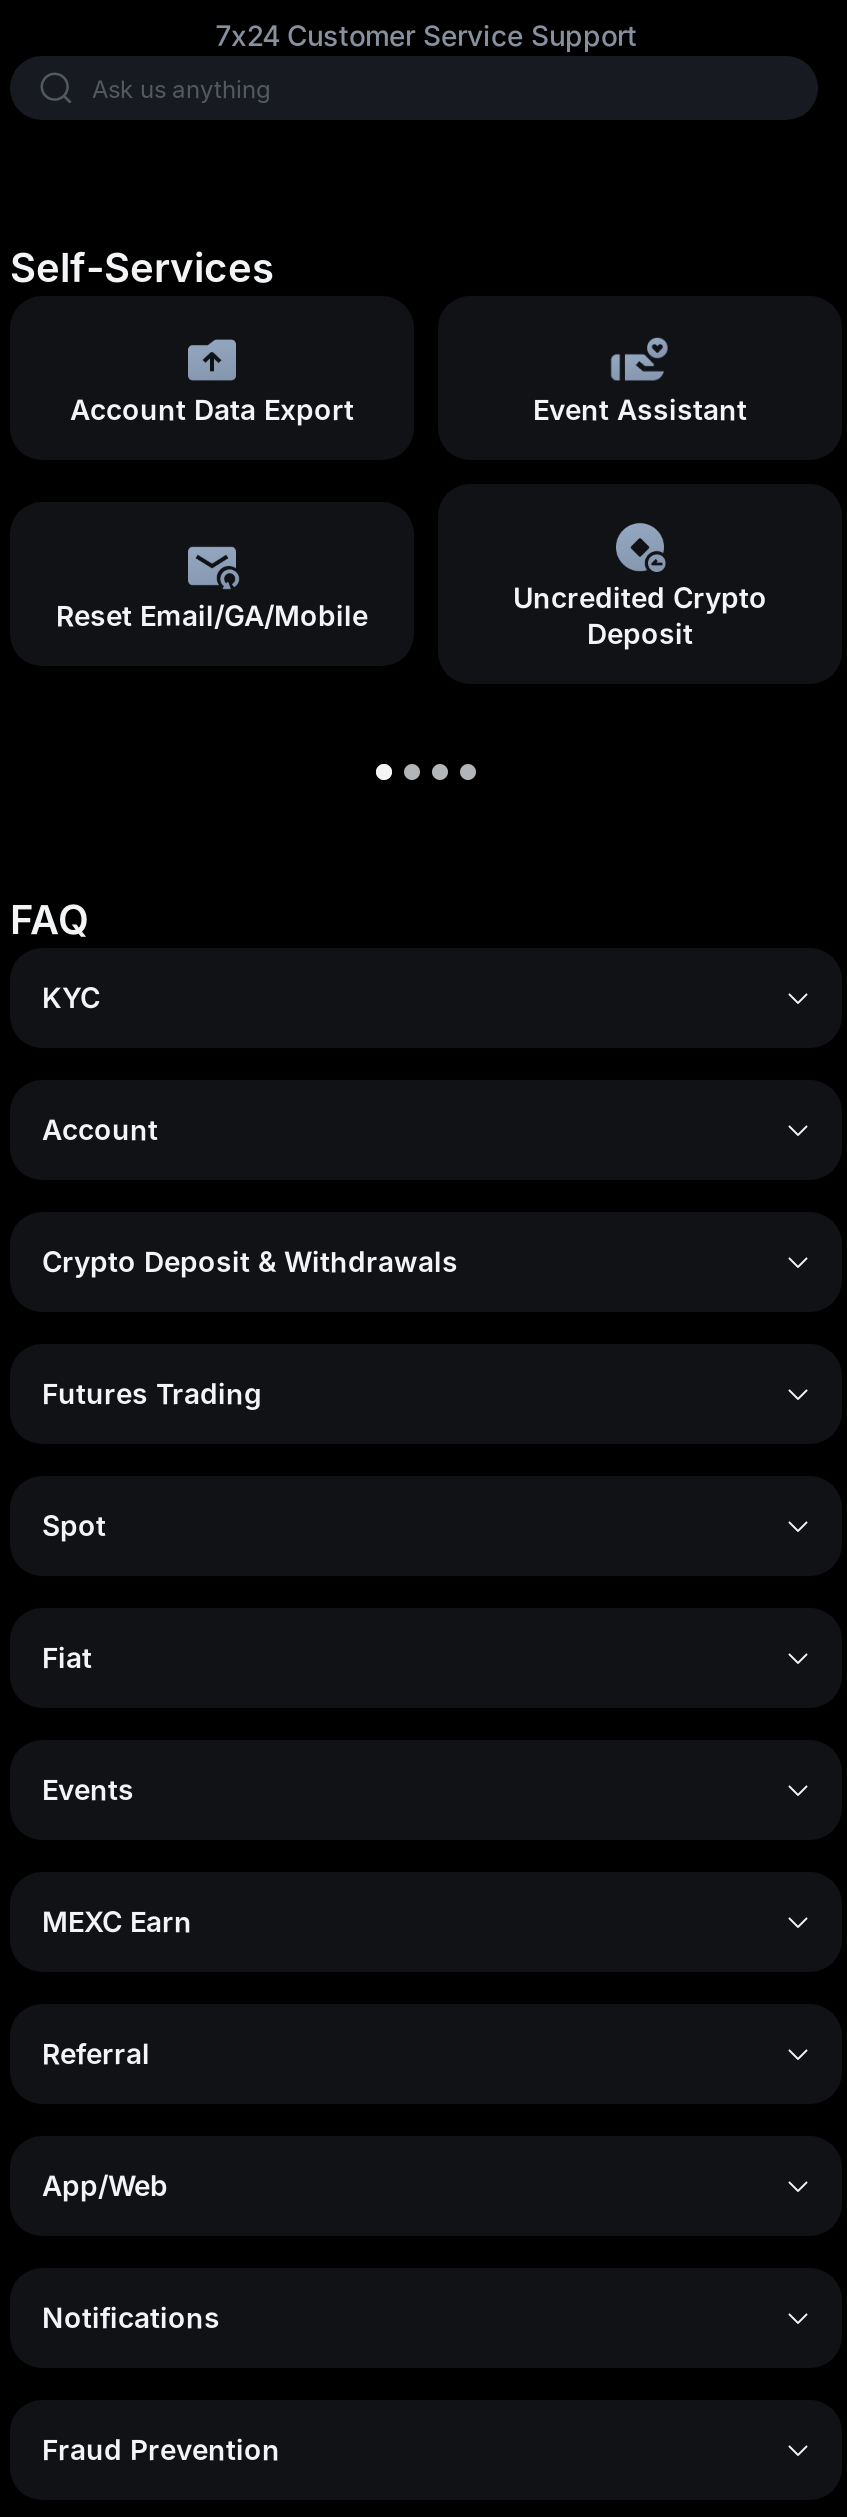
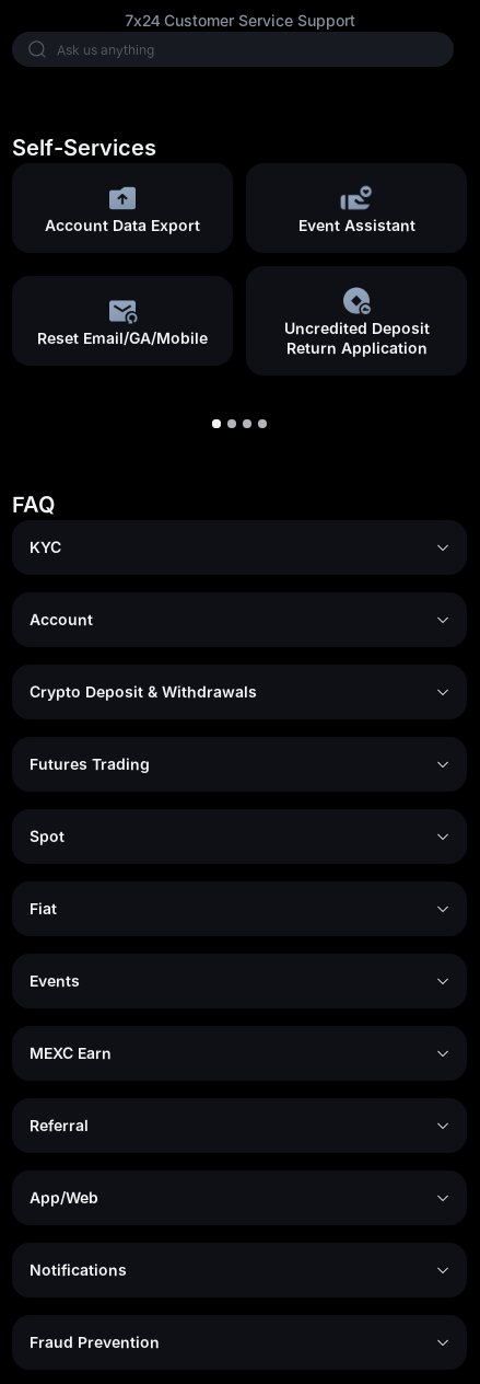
[513,580,767,650] Uncredited Crypto | Deposit -> [284,319,429,357] Uncredited Deposit | Return Application

